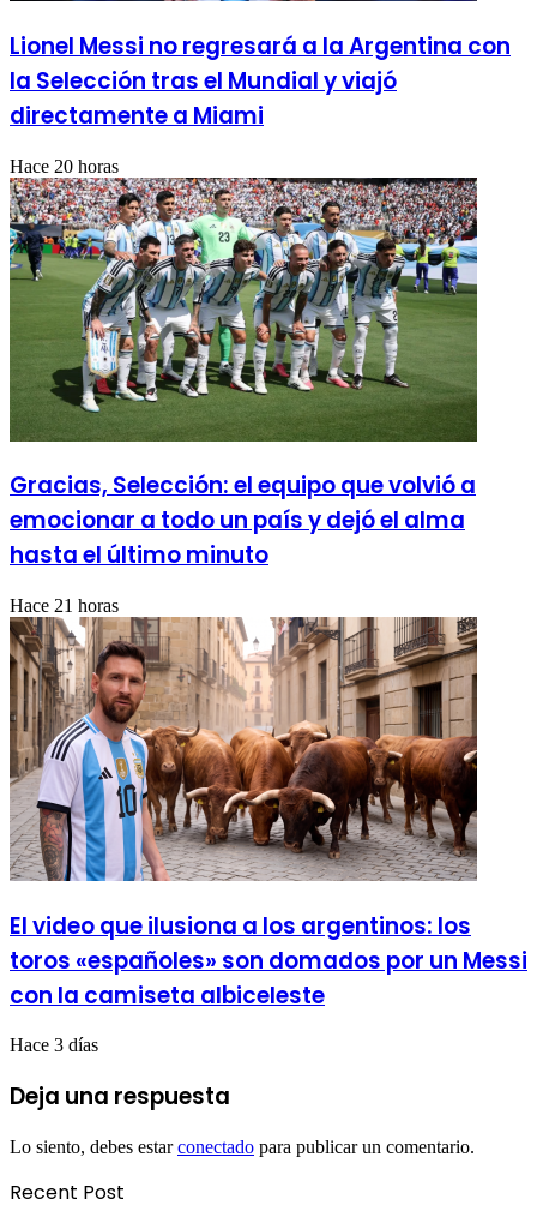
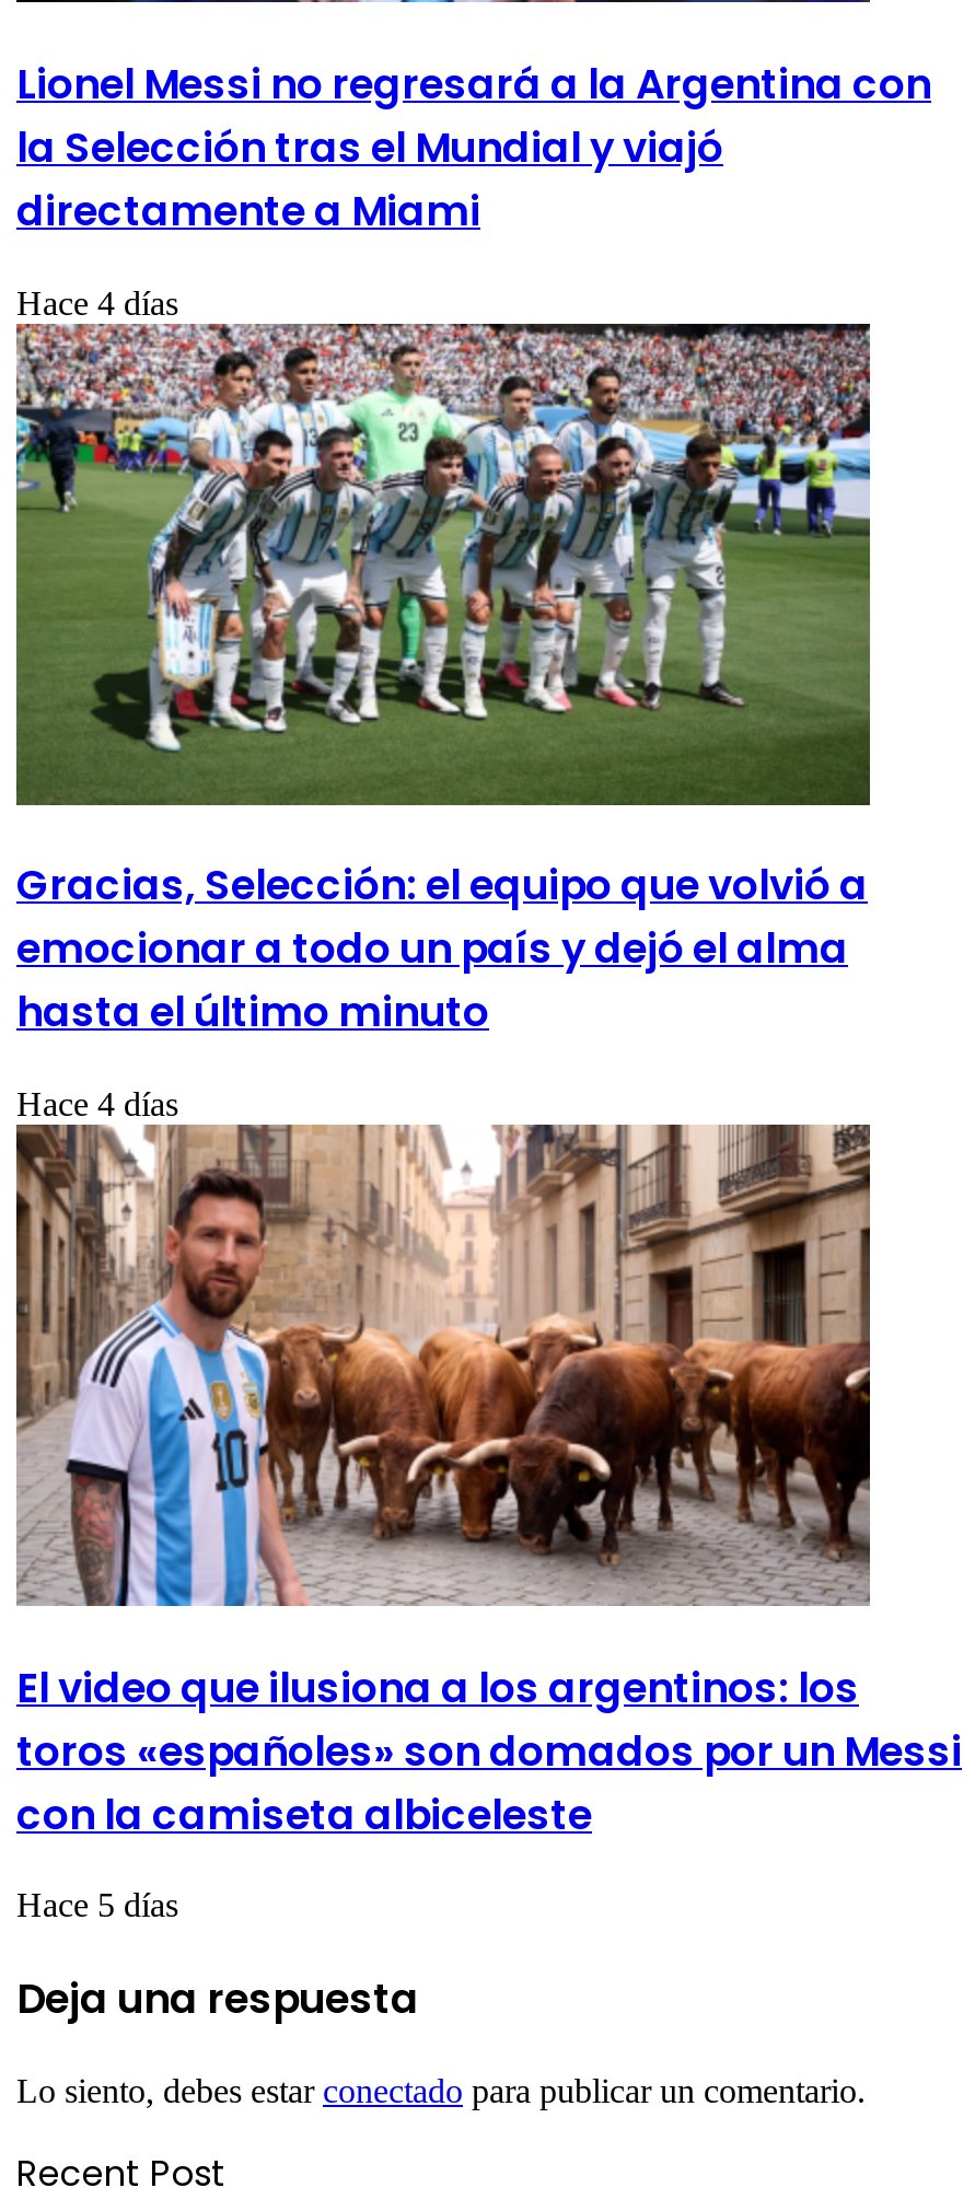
[10,156,119,176] Hace 20 horas -> [16,284,178,321] Hace 4 días
[10,595,119,616] Hace 21 horas -> [16,1085,178,1122] Hace 4 días
[10,1035,98,1056] Hace 3 días -> [16,1887,178,1924] Hace 5 días

